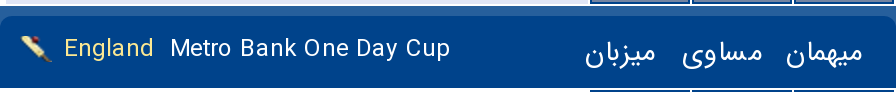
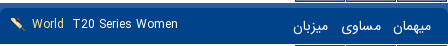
[64,30,450,68] England Metro Bank One Day Cup -> [32,15,178,34] World T20 Series Women

